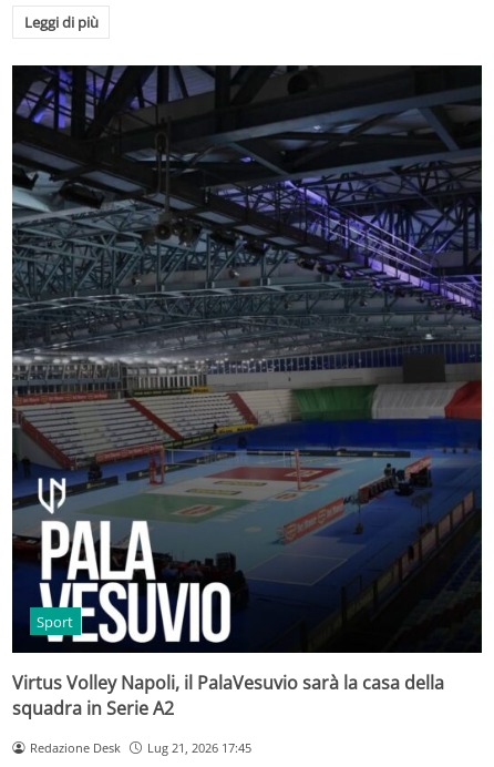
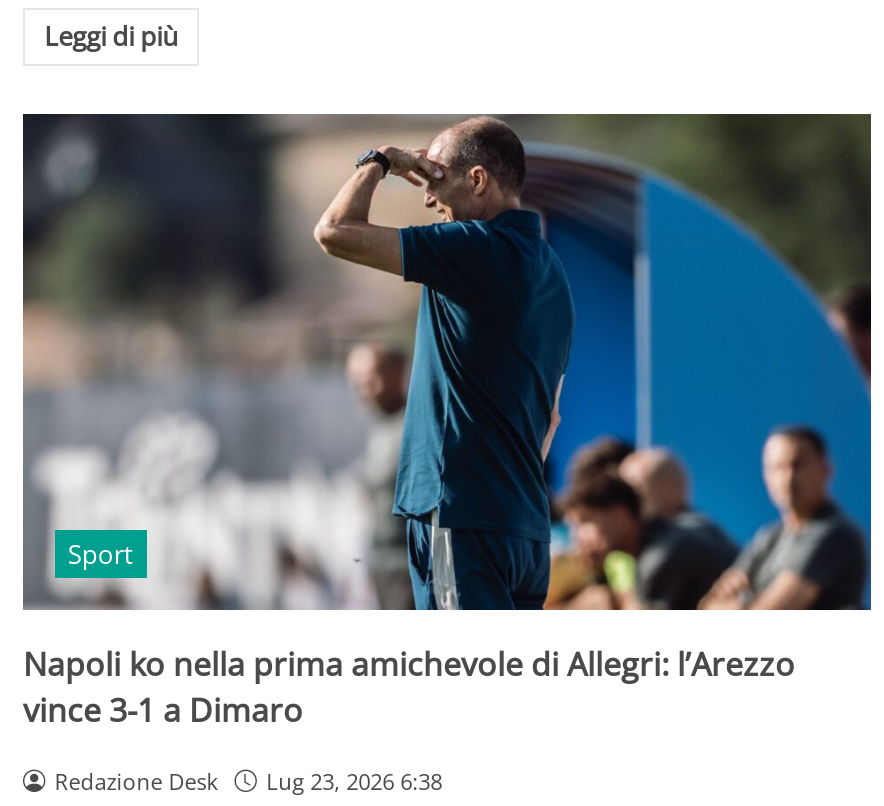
[11,64,483,720] [image] | Virtus Volley Napoli, il PalaVesuvio sarà la casa della | squadra in Serie A2 -> [21,113,873,732] [image] | Napoli ko nella prima amichevole di Allegri: l’Arezzo | vince 3-1 a Dimaro
[30,739,251,756] Redazione Desk Lug 21, 2026 17:45 -> [55,766,442,796] Redazione Desk Lug 23, 2026 6:38

